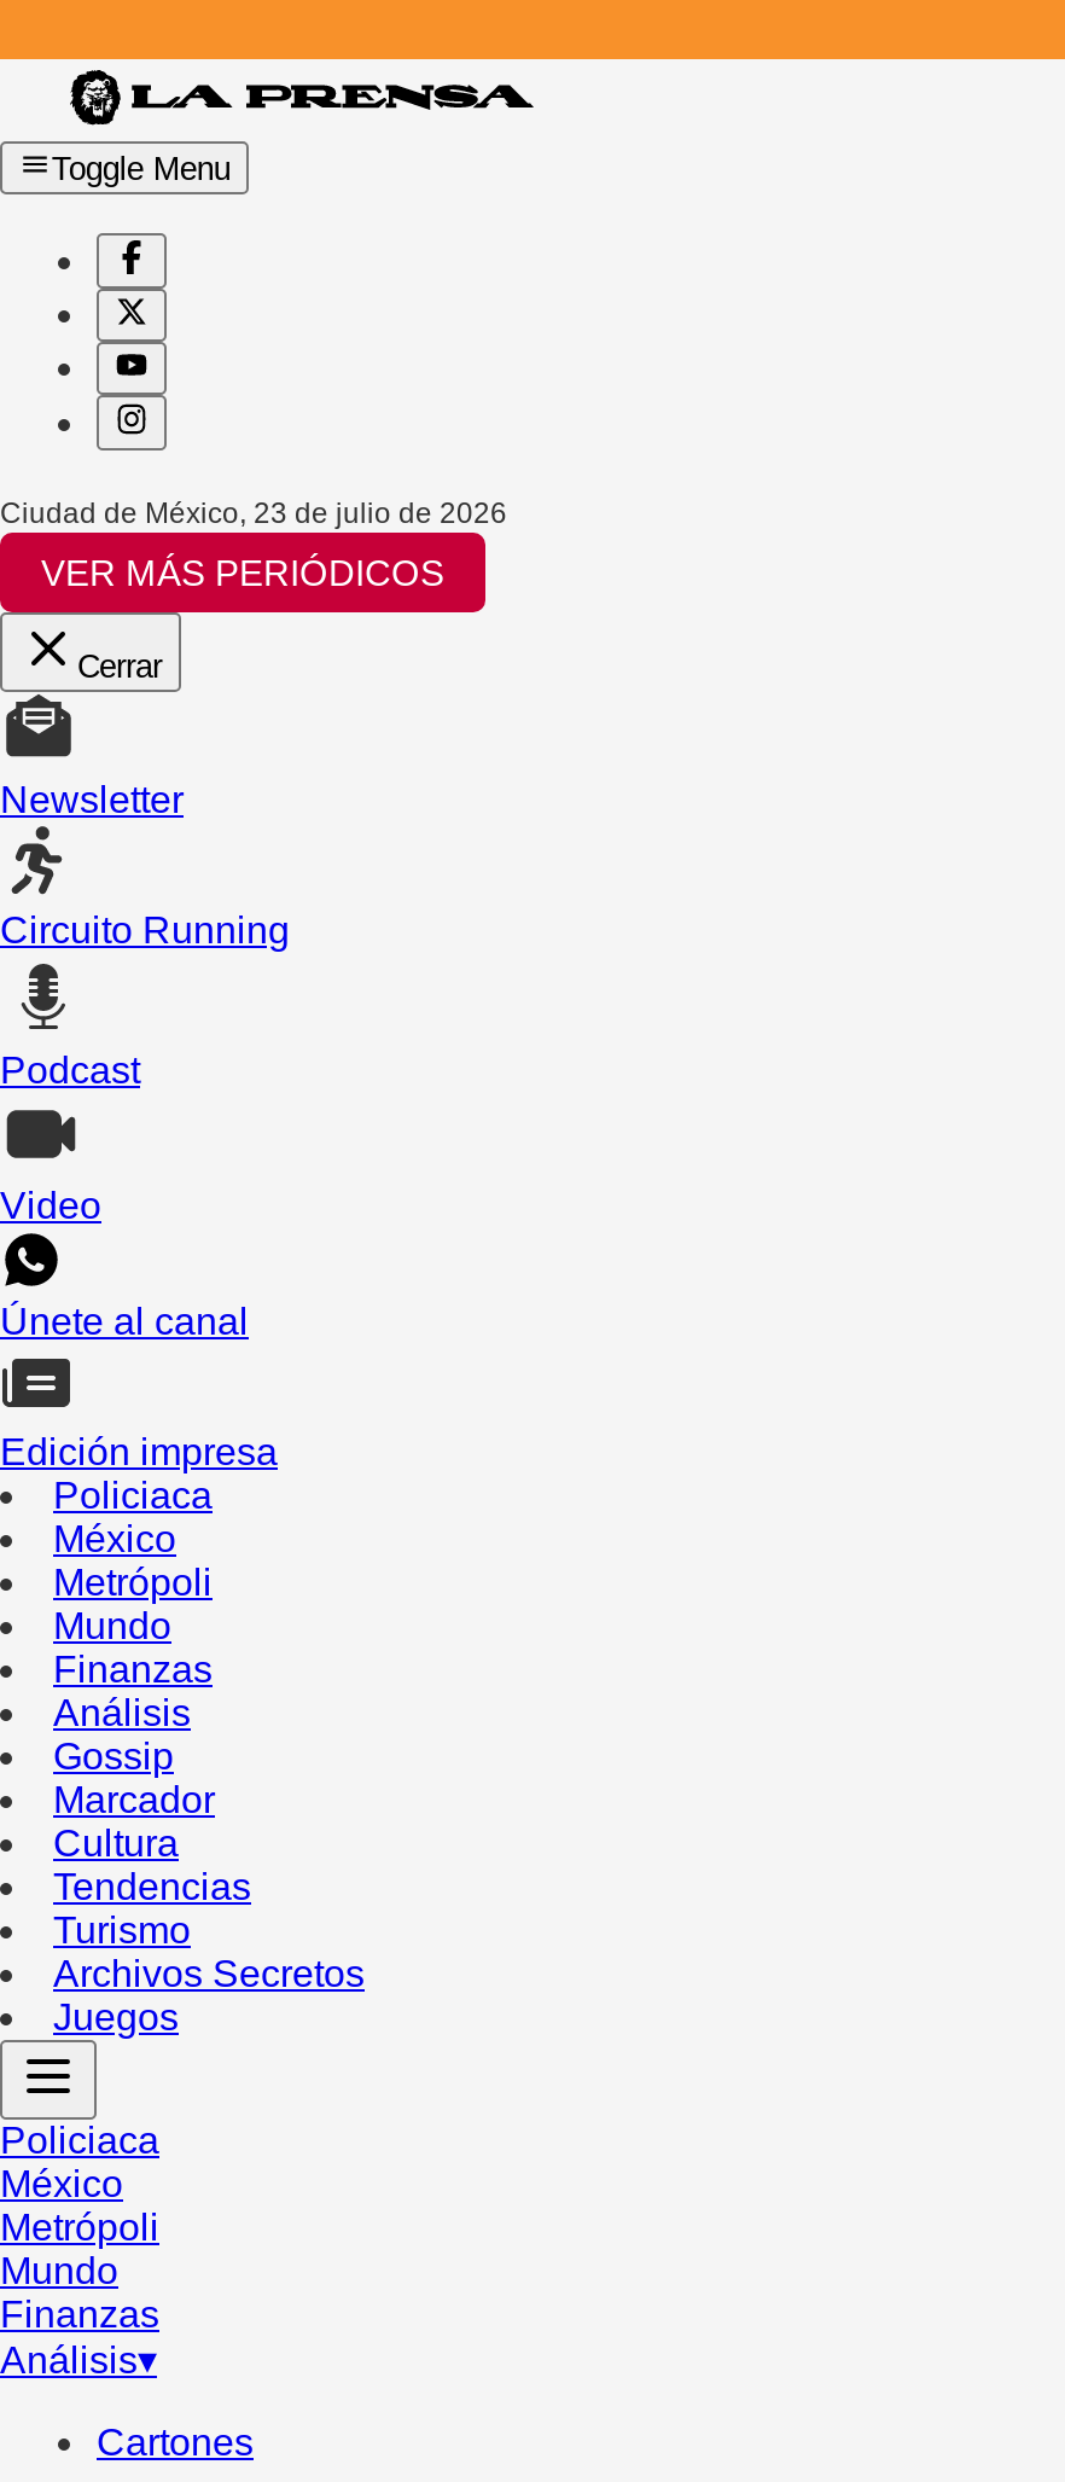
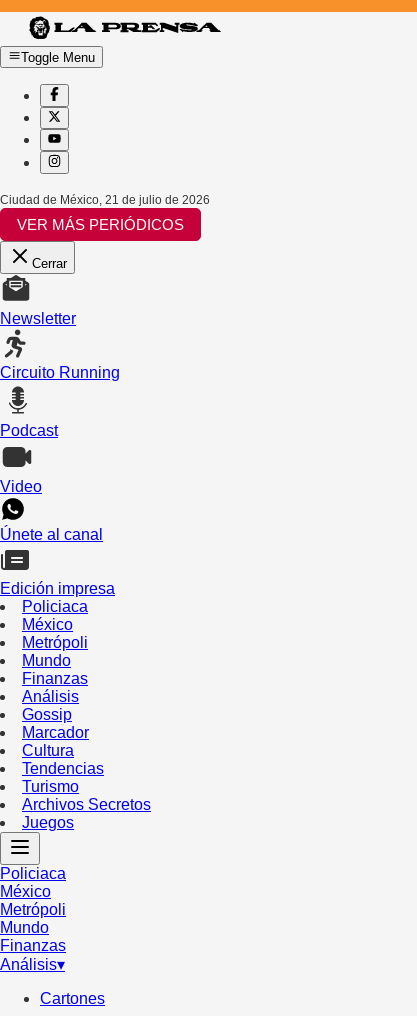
[0,495,507,529] Ciudad de México, 23 de julio de 2026 -> [0,193,210,207] Ciudad de México, 21 de julio de 2026

